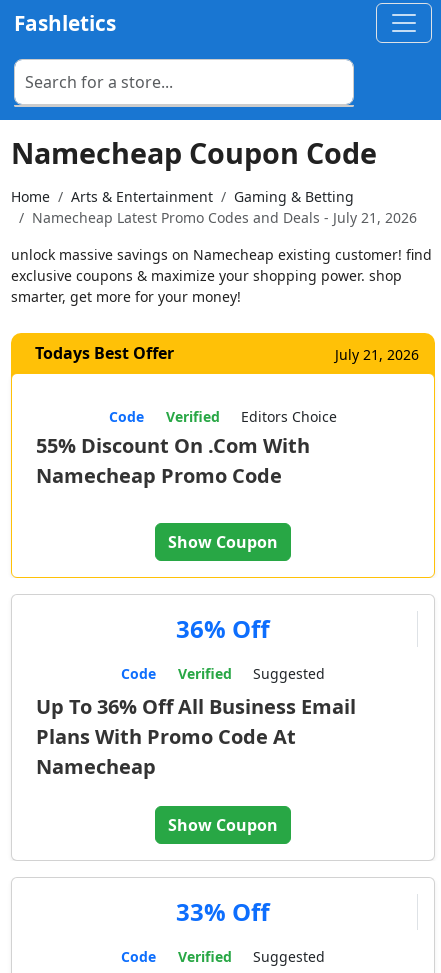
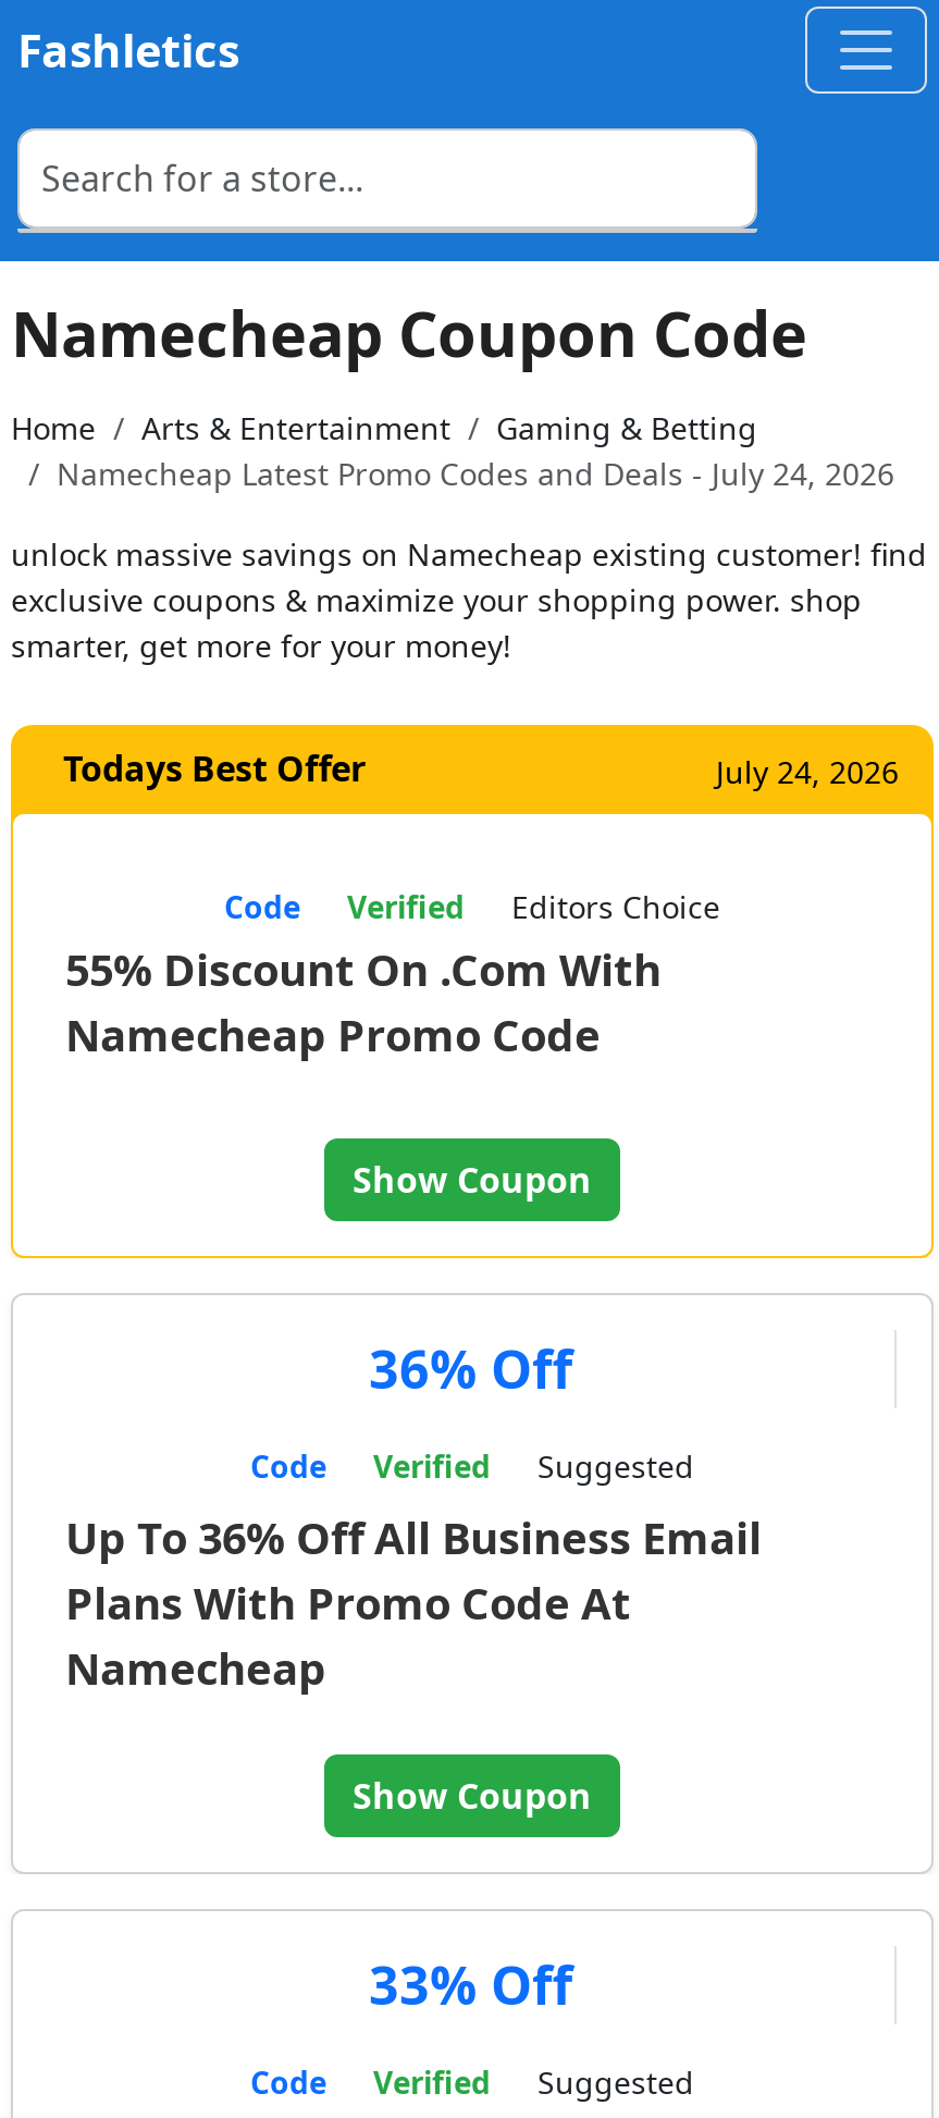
[32,208,417,227] Namecheap Latest Promo Codes and Deals - July 21, 2026 -> [57,453,894,494] Namecheap Latest Promo Codes and Deals - July 24, 2026
[335,345,419,364] July 21, 2026 -> [716,751,899,792] July 24, 2026

